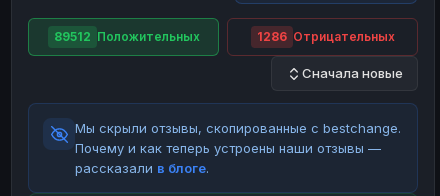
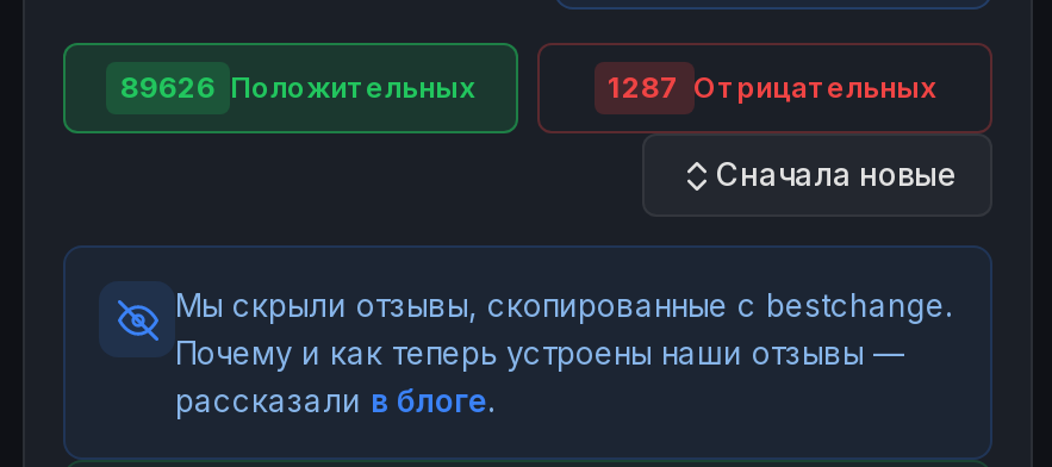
[53,29,199,44] 89512 Положительных -> [120,69,475,105] 89626 Положительных
[256,29,394,44] 1286 Отрицательных -> [608,69,936,105] 1287 Отрицательных

